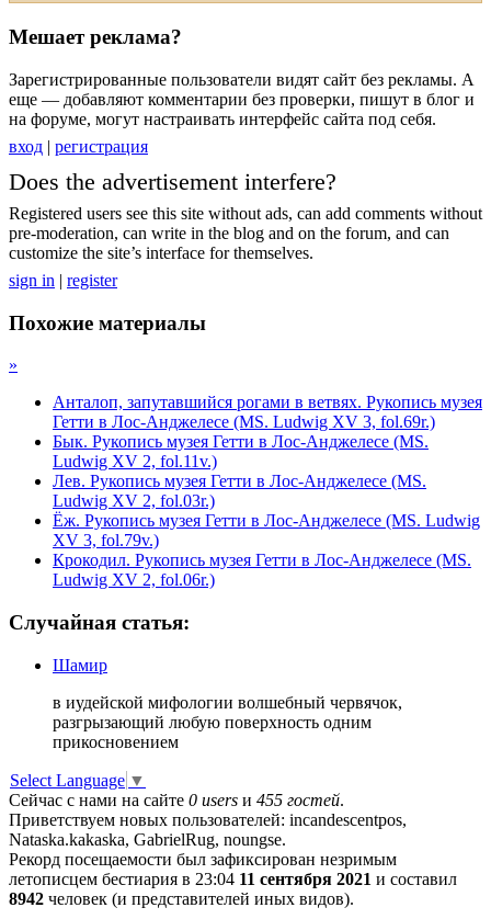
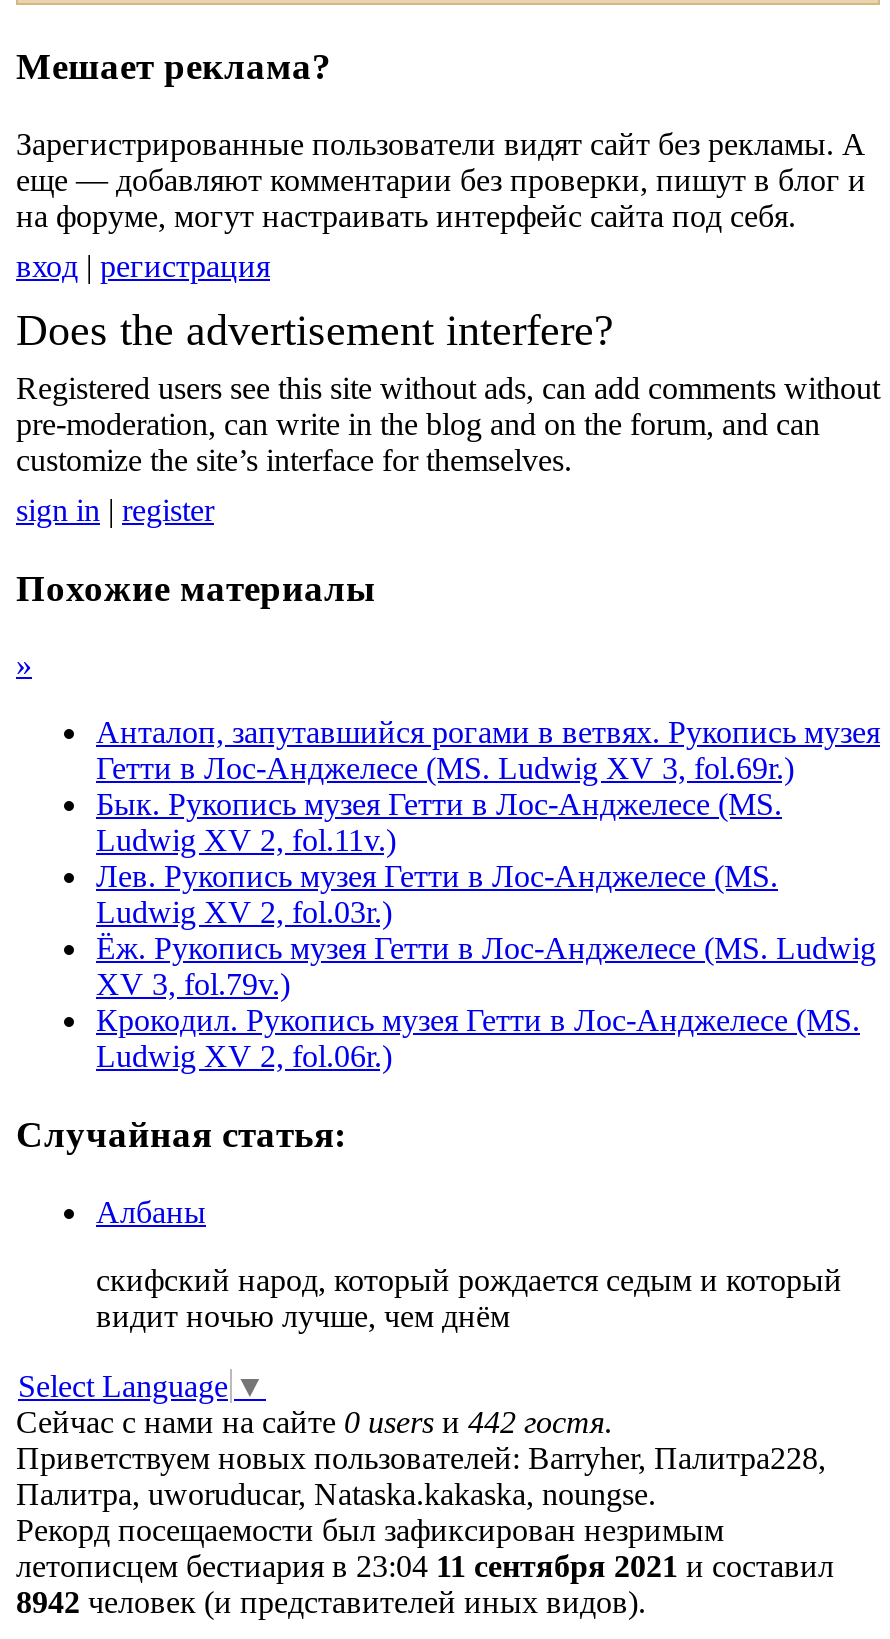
[53,655,107,674] Шамир -> [96,1194,206,1228] Албаны
[53,693,402,751] в иудейской мифологии волшебный червячок, | разгрызающий любую поверхность одним | прикосновением -> [96,1262,842,1332] скифский народ, который рождается седым и который | видит ночью лучше, чем днём
[9,791,407,849] Сейчас с нами на сайте 0 users и 455 гостей. | Приветствуем новых пользователей: incandescentpos, | Nataska.kakaska, GabrielRug, noungse. -> [16,1405,826,1511] Сейчас с нами на сайте 0 users и 442 гостя. | Приветствуем новых пользователей: Barryher, Палитра228, | Палитра, uworuducar, Nataska.kakaska, noungse.

